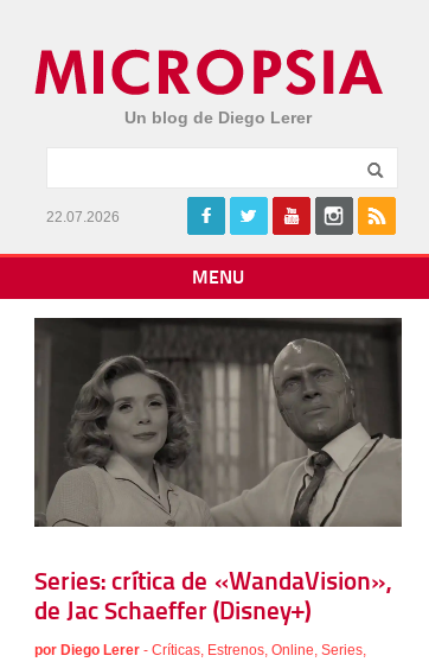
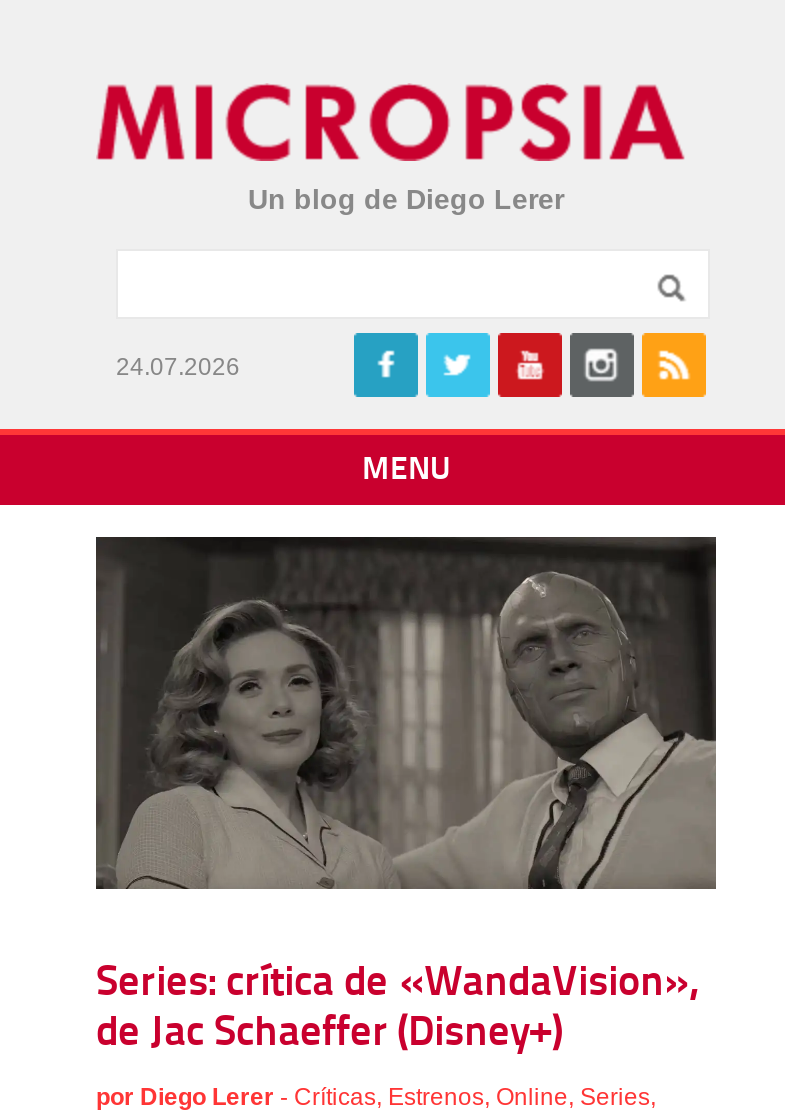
[46,209,120,225] 22.07.2026 -> [116,353,240,381] 24.07.2026

